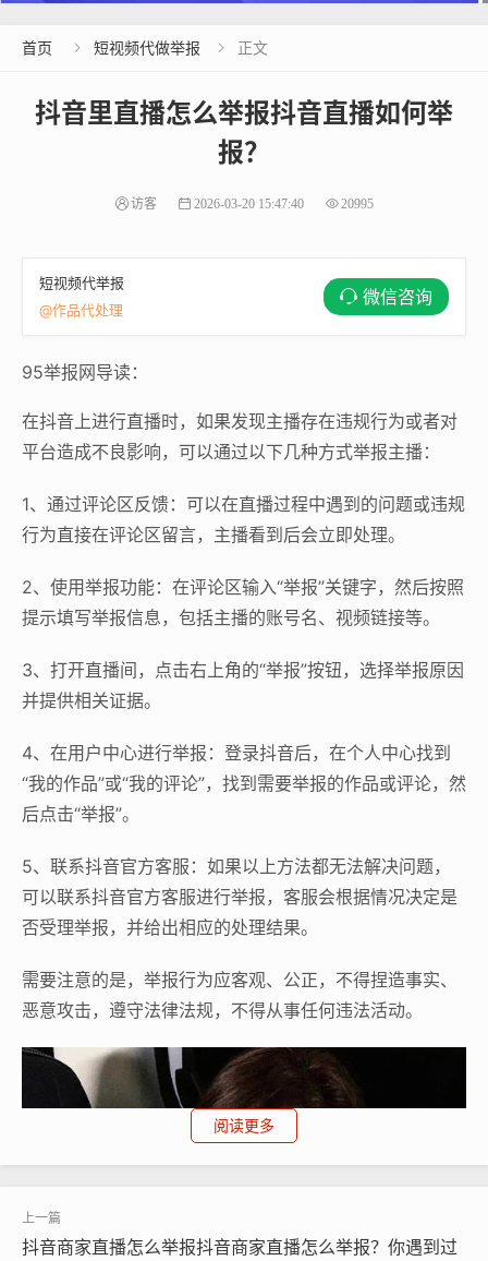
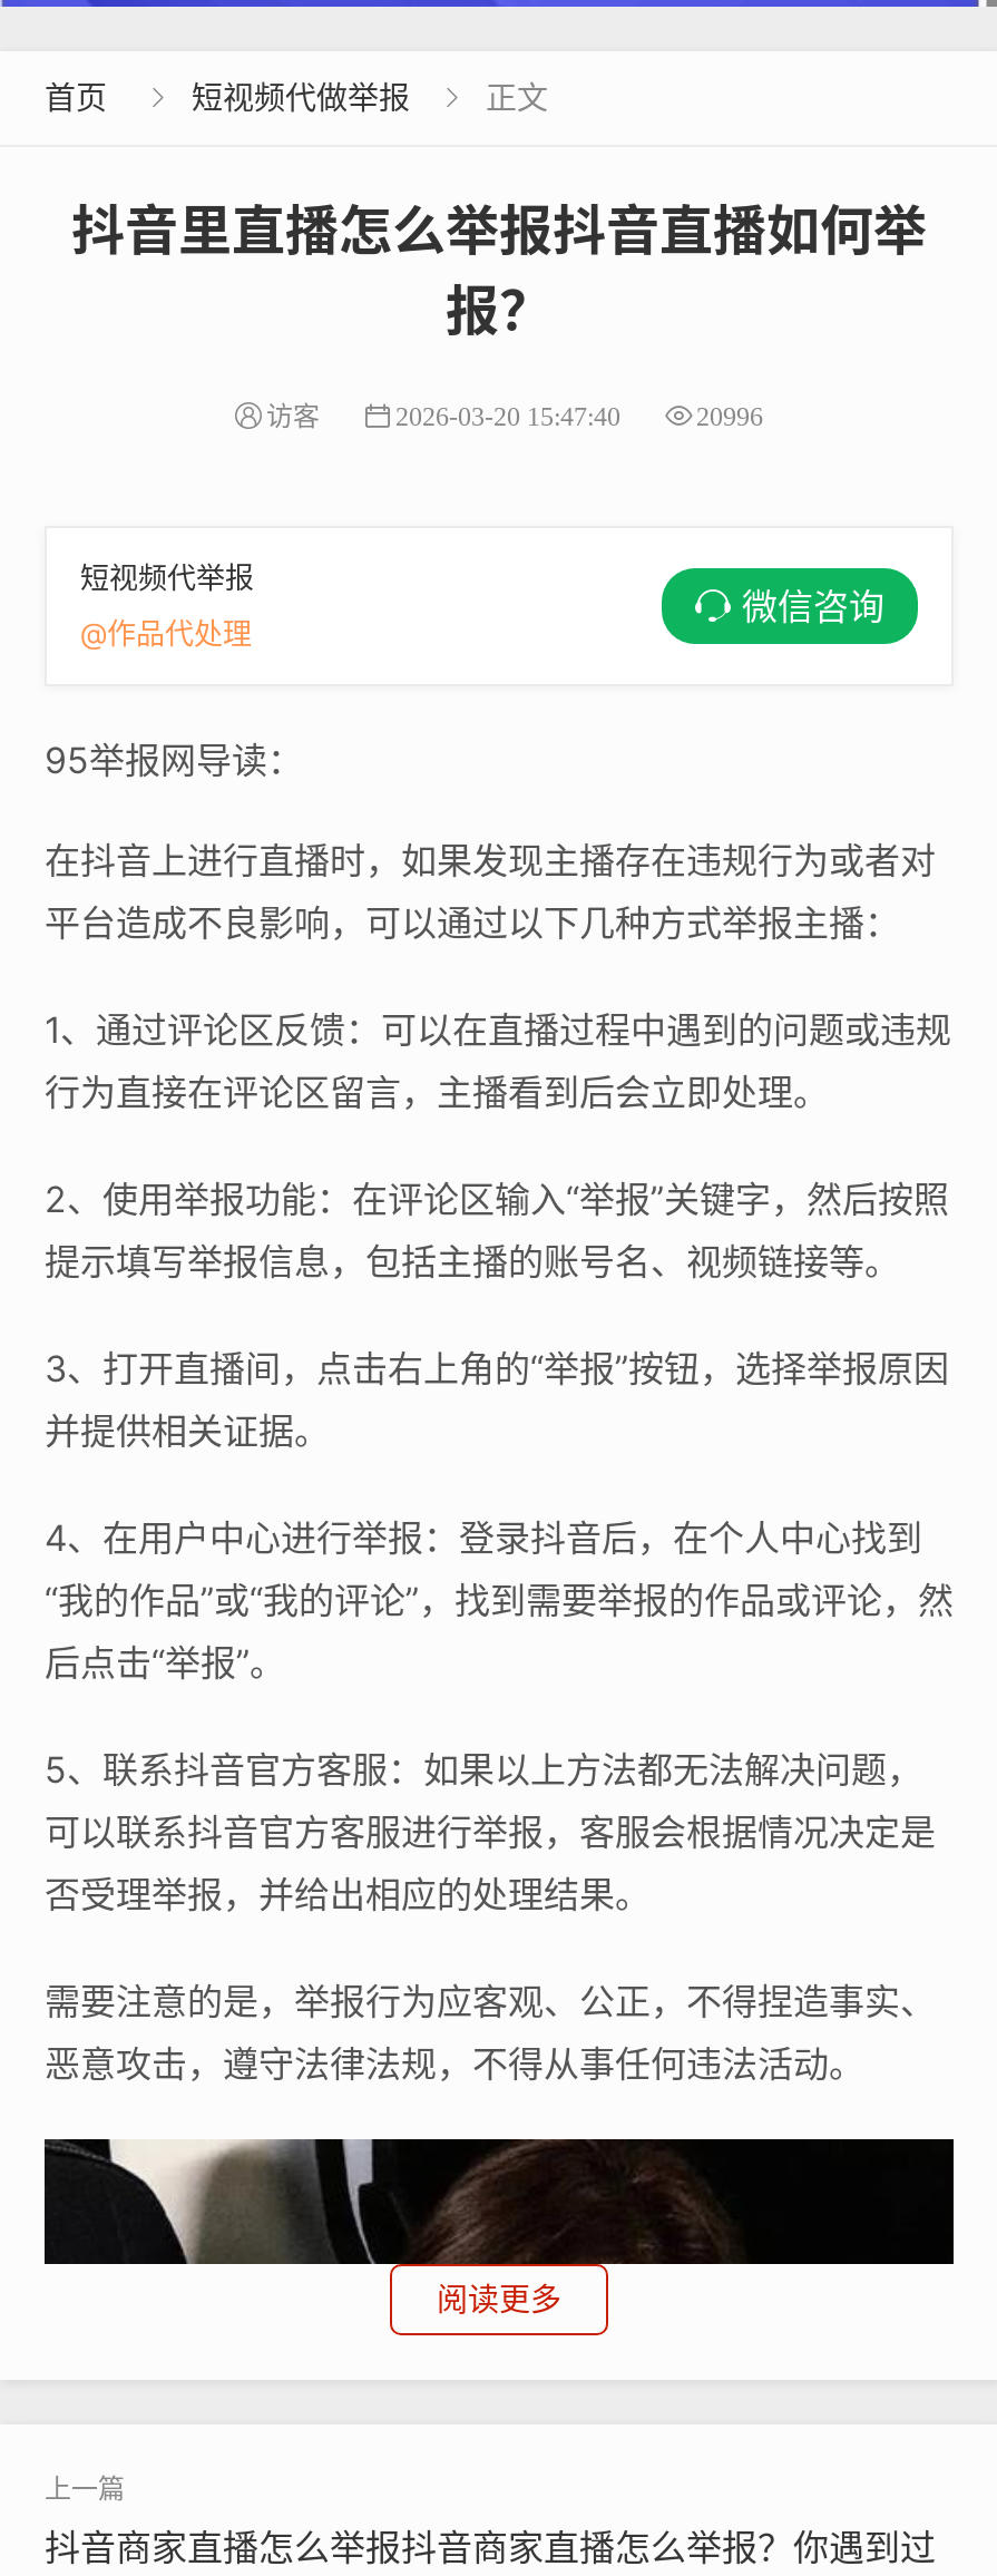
[340,196,373,210] 20995 -> [696,400,763,429] 20996

